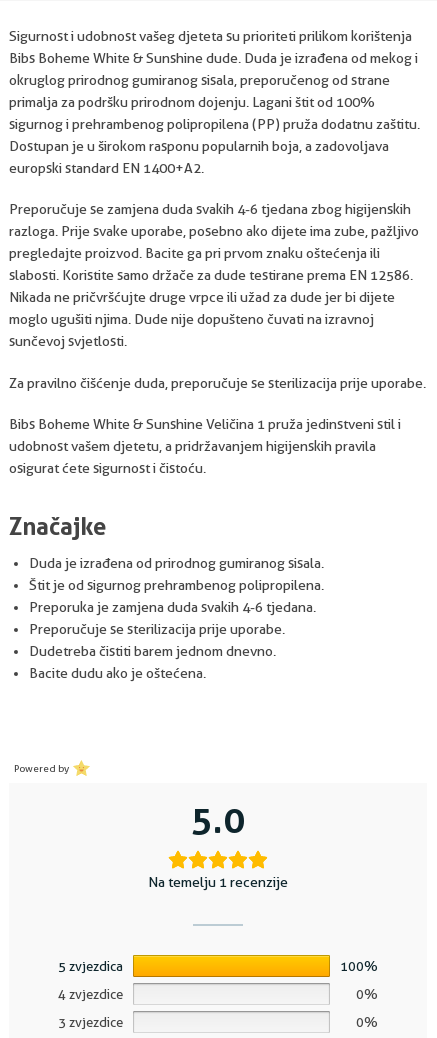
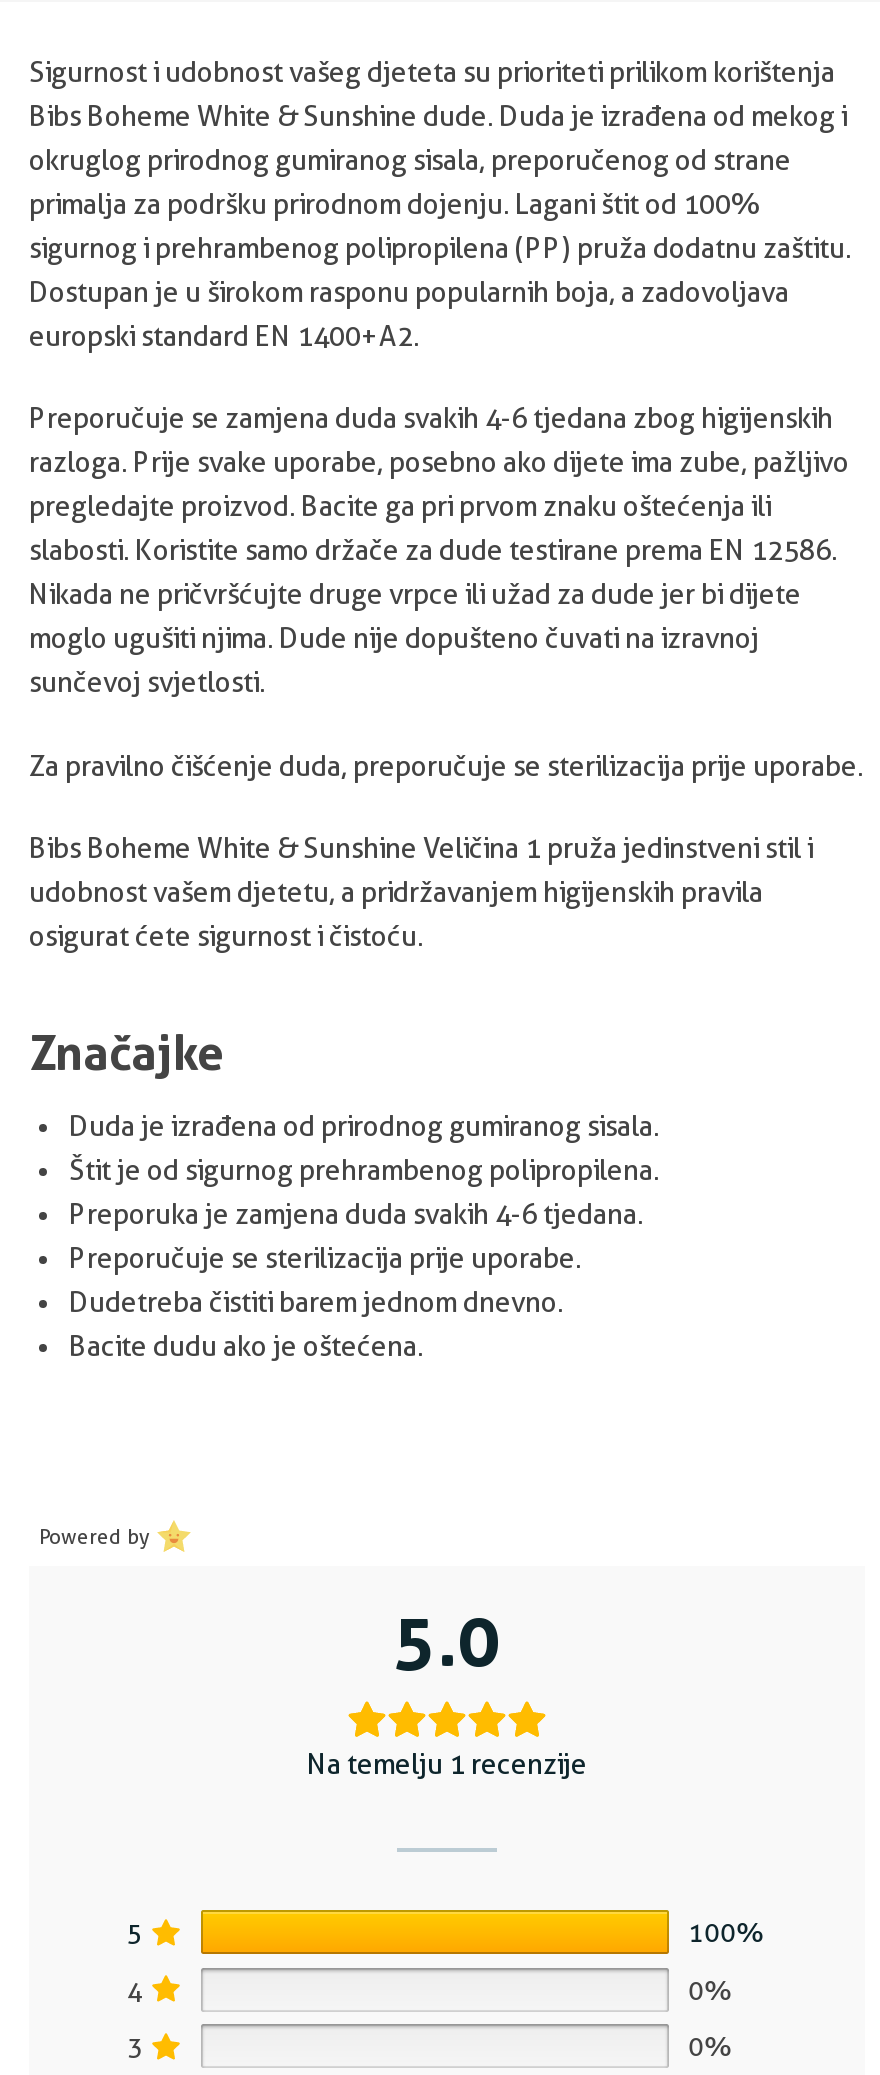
[58,958,123,974] 5 zvjezdica -> [127,1917,143,1949] 5
[58,986,123,1002] 4 zvjezdice -> [127,1974,143,2006] 4
[58,1014,123,1030] 3 zvjezdice -> [127,2030,143,2062] 3

